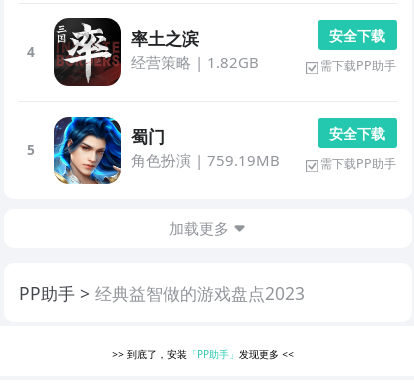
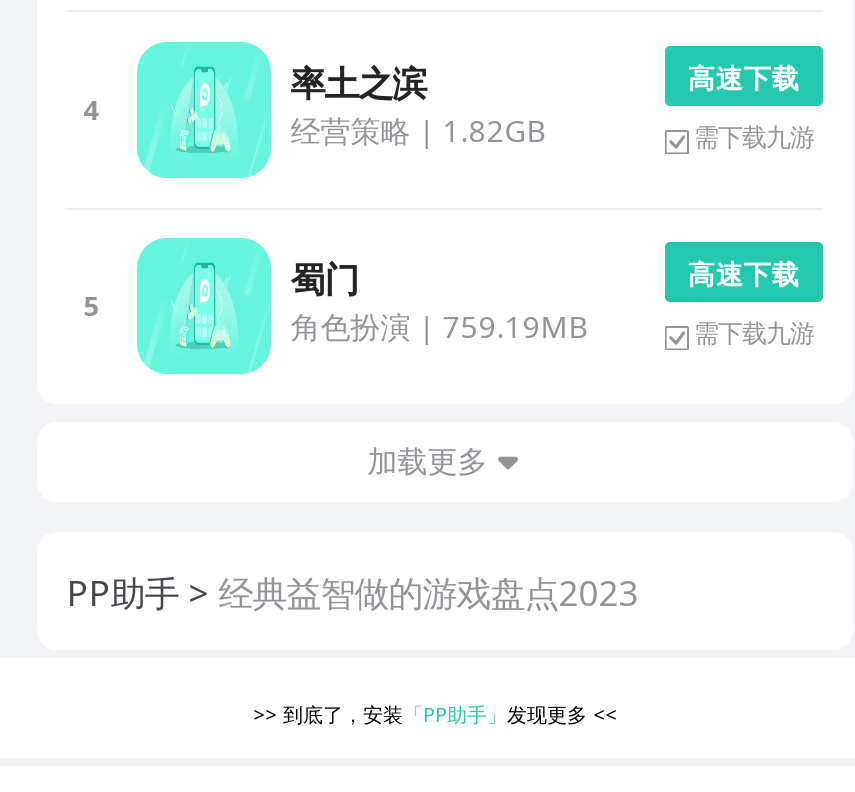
[53,17,122,87] [image] -> [135,40,273,180] [image]
[329,26,385,45] 安 全 下 载 -> [688,58,800,96] 高 速 下 载
[320,57,396,74] 需下载PP助手 -> [694,120,814,154] 需下载九游
[53,116,122,185] [image] -> [135,236,273,376] [image]
[329,124,385,143] 安 全 下 载 -> [688,254,800,292] 高 速 下 载
[320,155,396,172] 需下载PP助手 -> [694,316,814,350] 需下载九游

